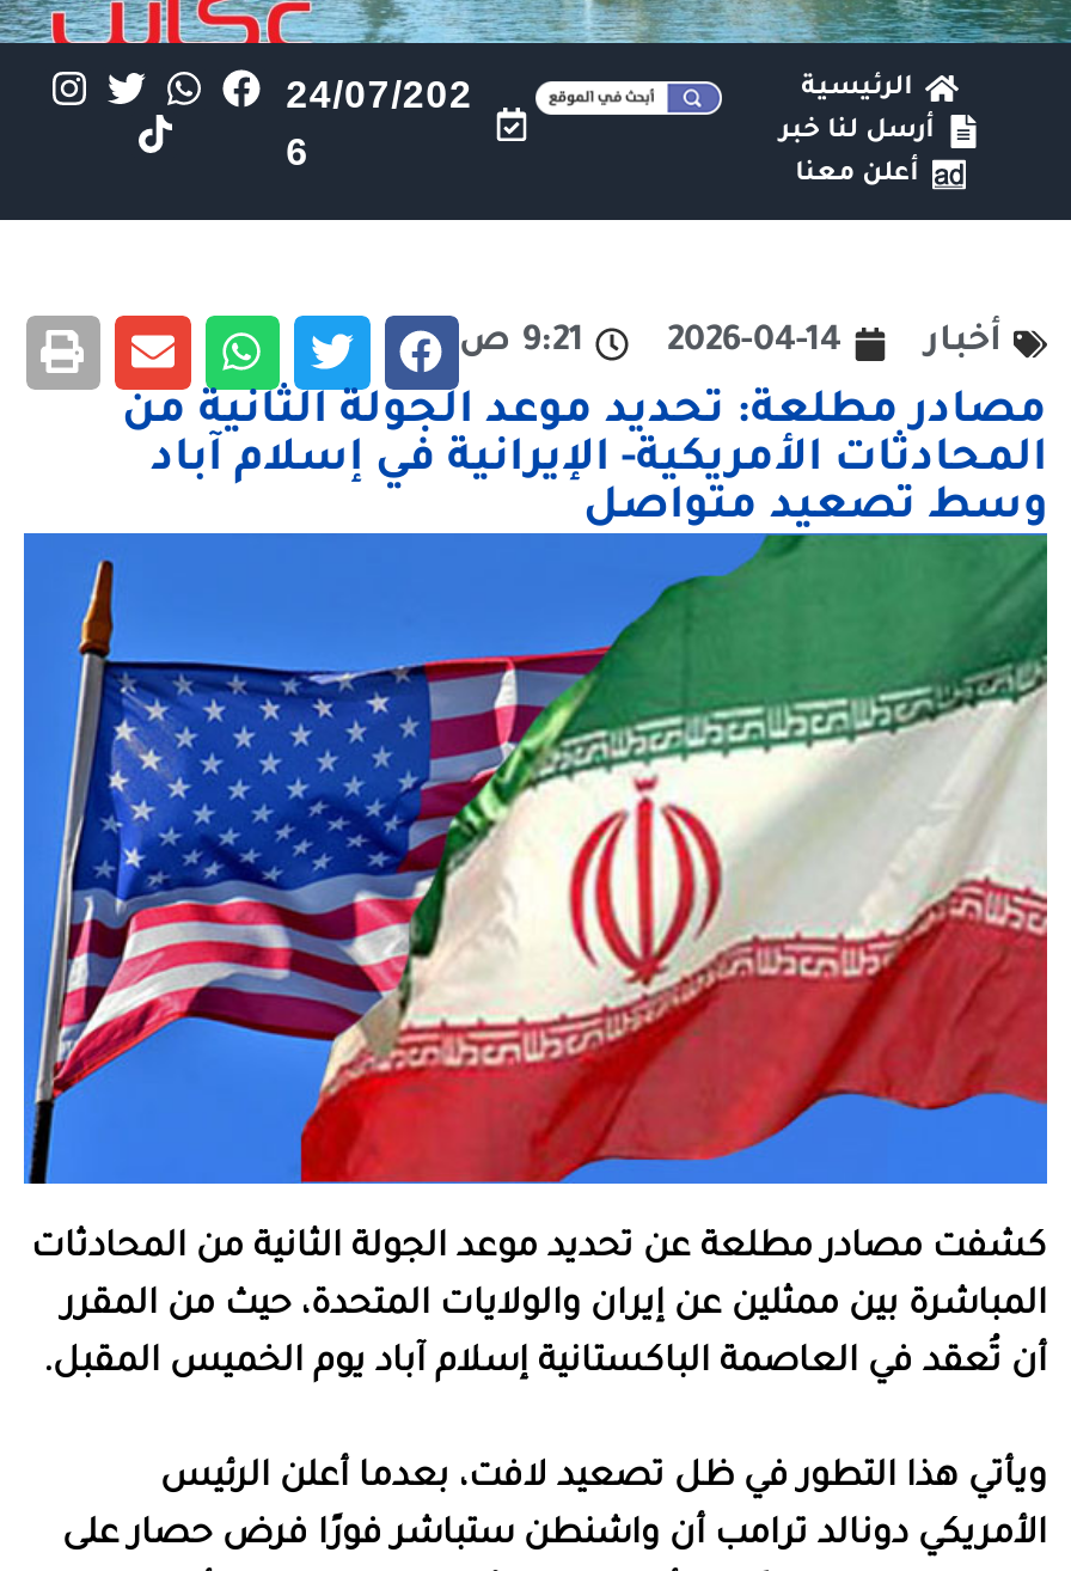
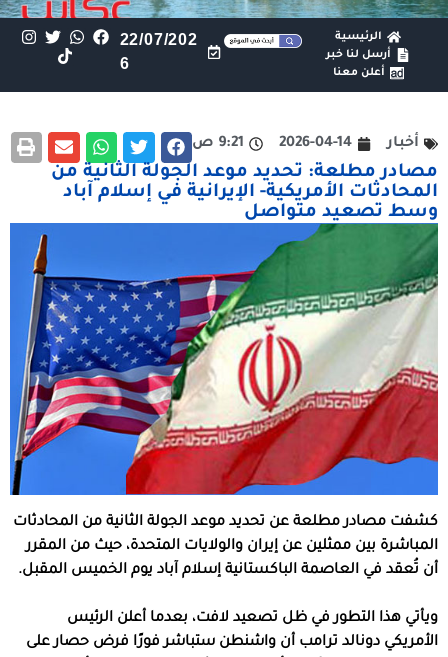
[286,73,473,114] 24/07/202 -> [120,31,198,48] 22/07/202

